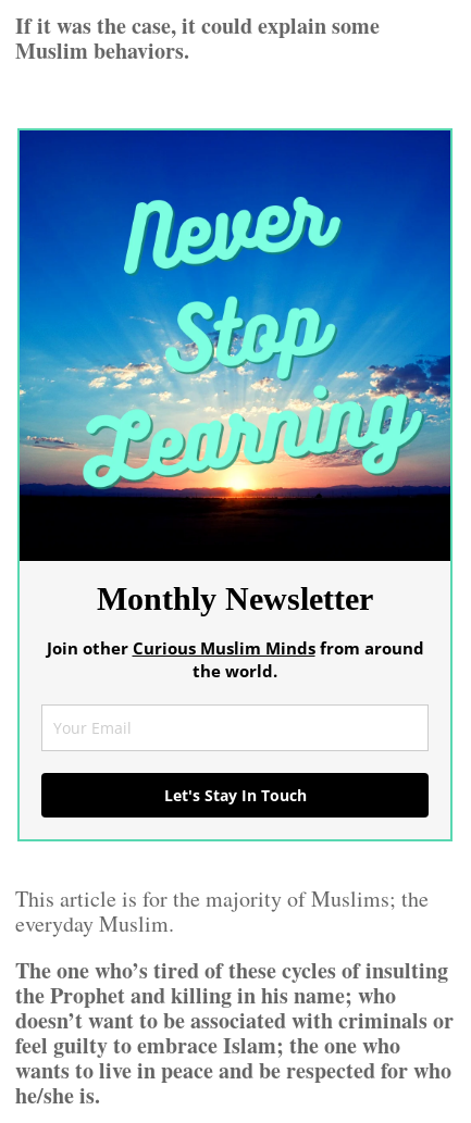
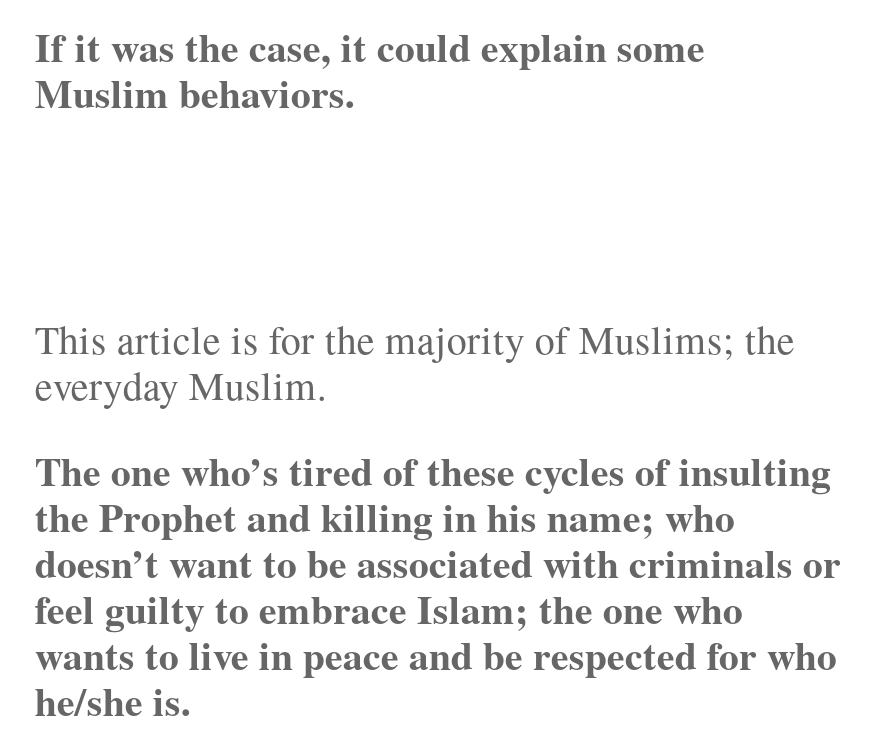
[16,127,454,843] [image] | Monthly Newsletter | Join other Curious Muslim Minds from around | the world. -> none
[164,785,306,806] Let's Stay In Touch -> none

